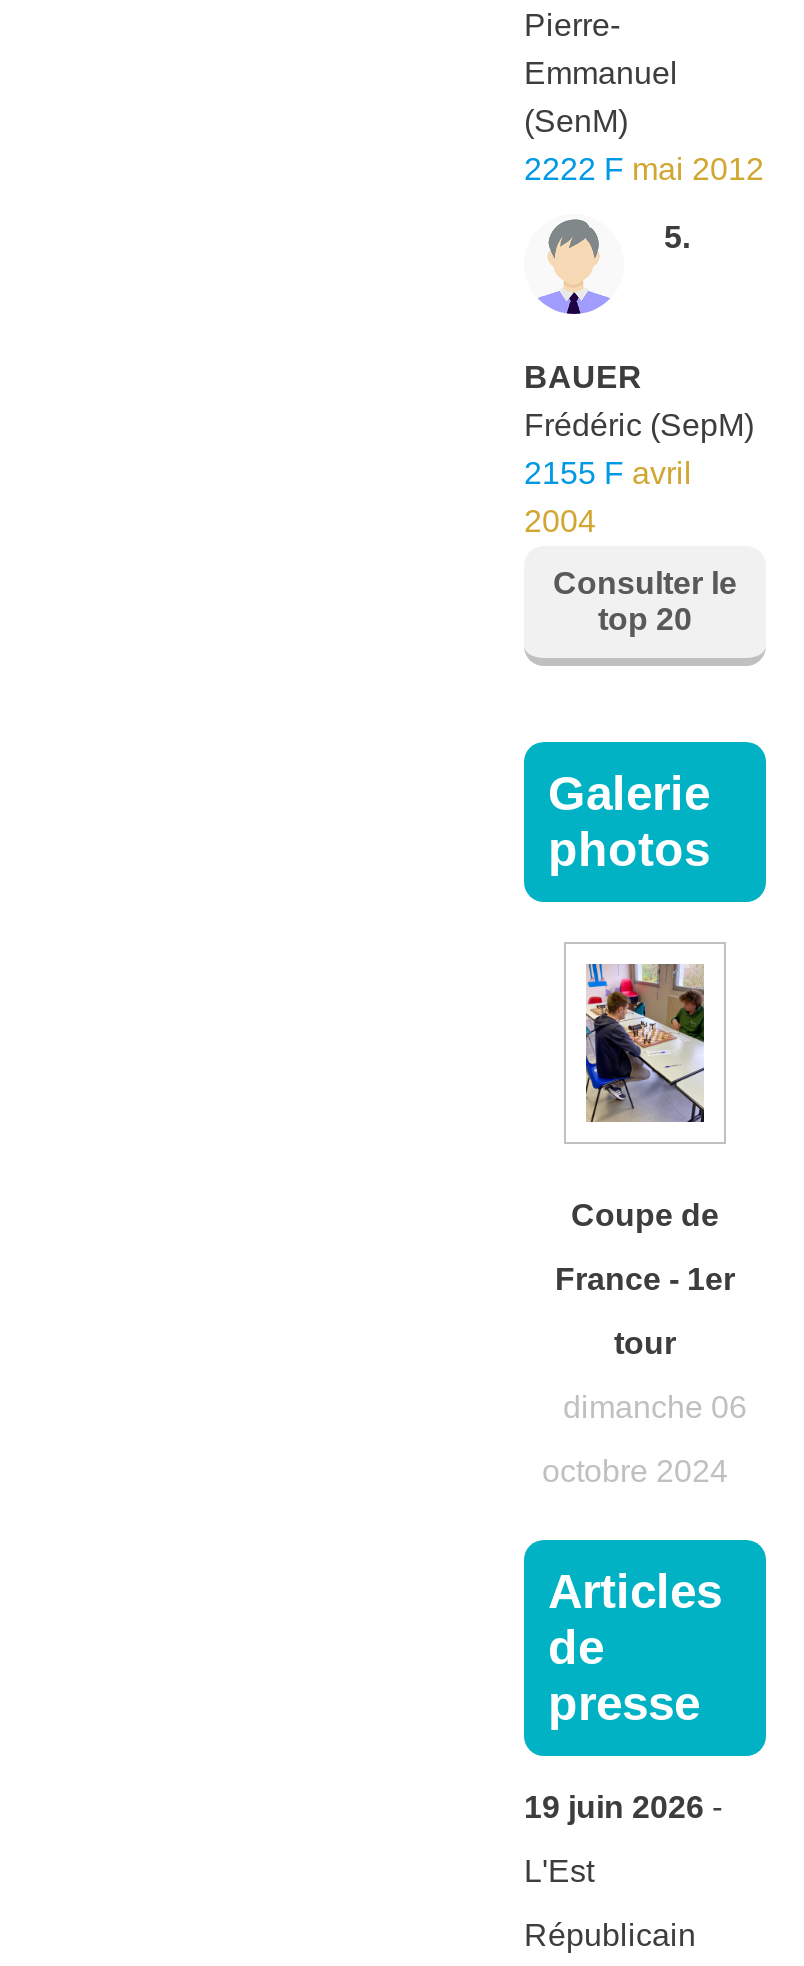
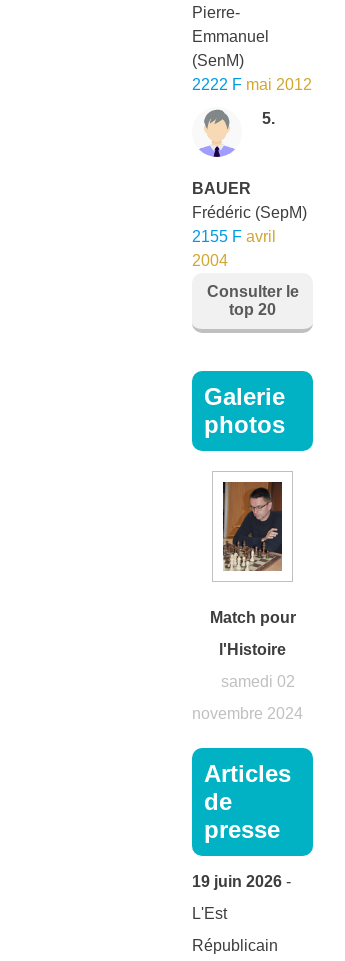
[542,964,747,1487] [image] | Coupe de | France - 1er | tour | dimanche 06 | octobre 2024 -> [192,481,303,722] [image] | Match pour | l'Histoire | samedi 02 | novembre 2024

